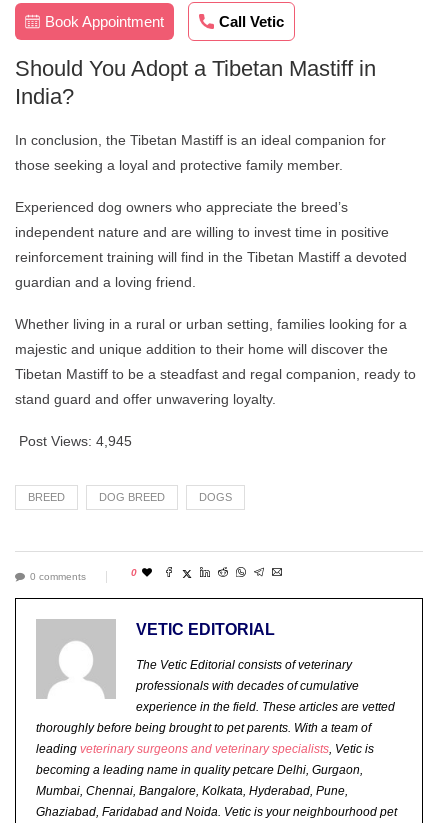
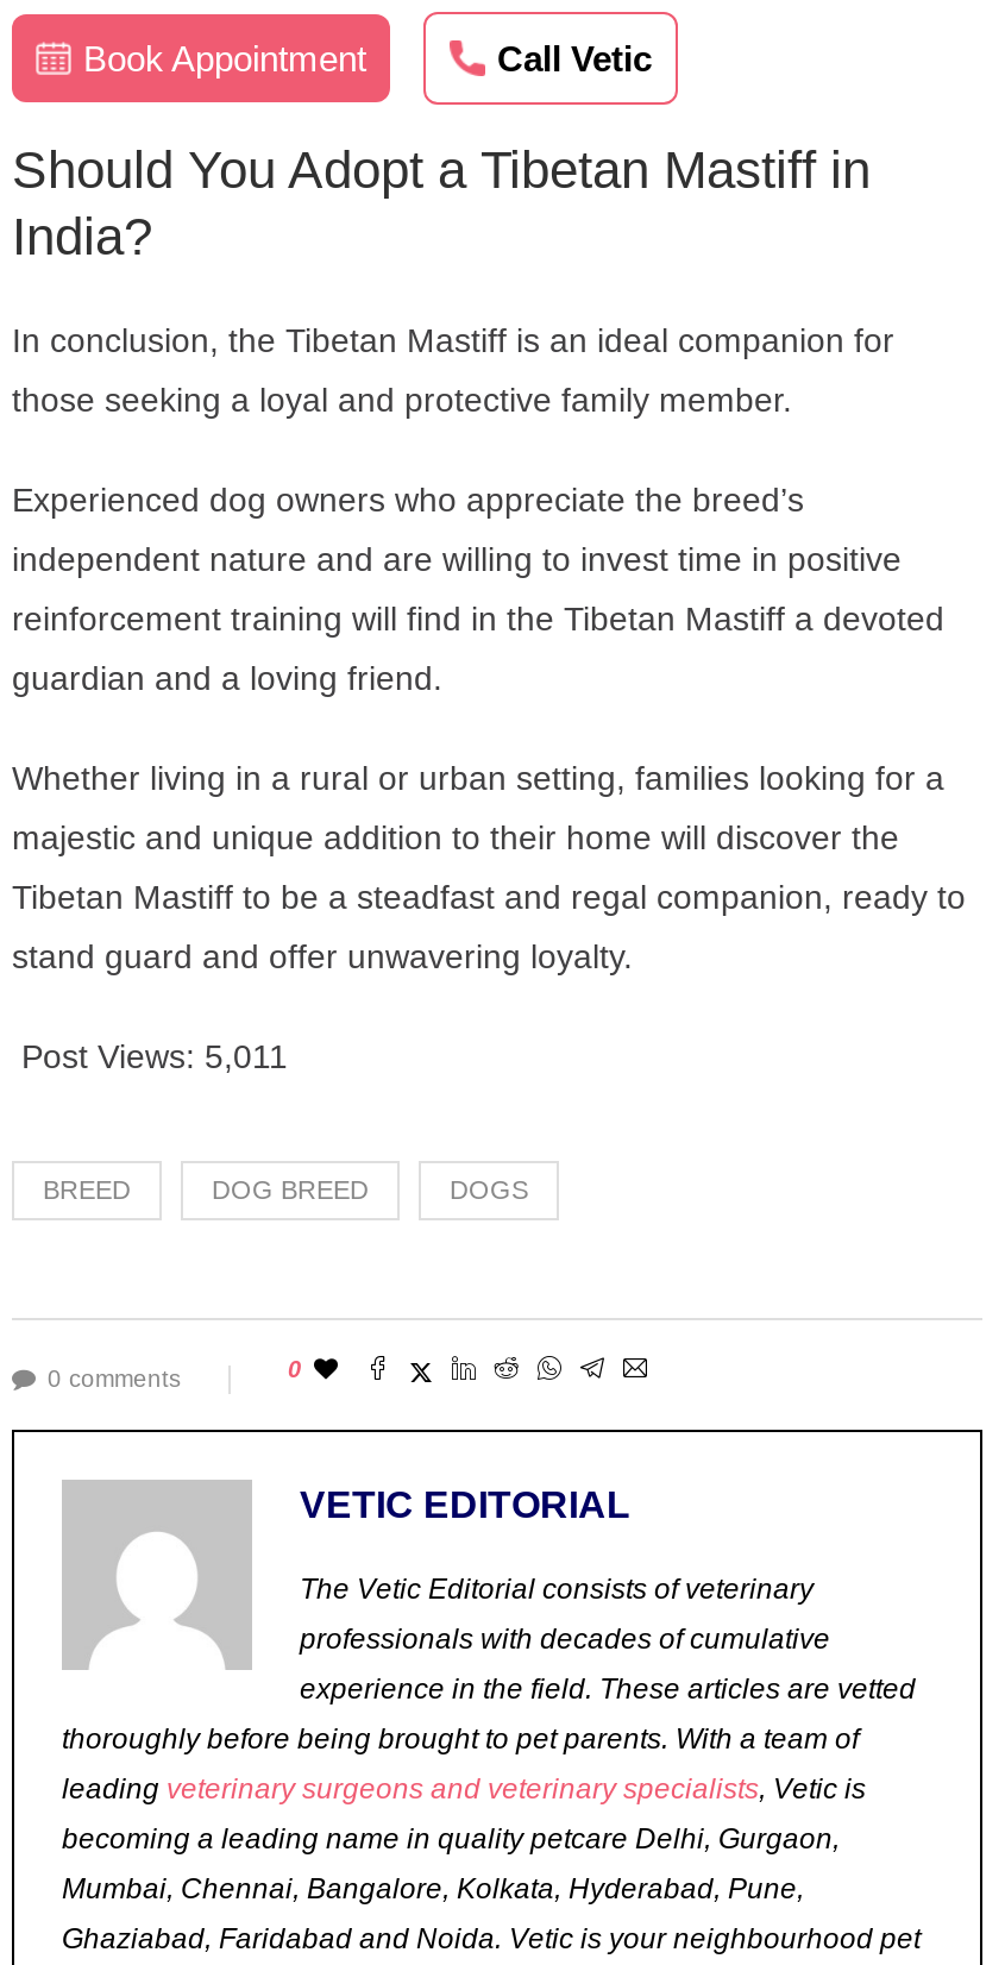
[19,433,132,449] Post Views: 4,945 -> [21,1038,288,1076] Post Views: 5,011

